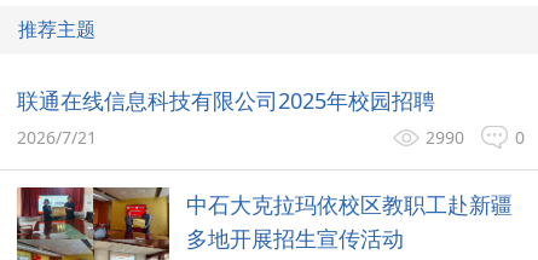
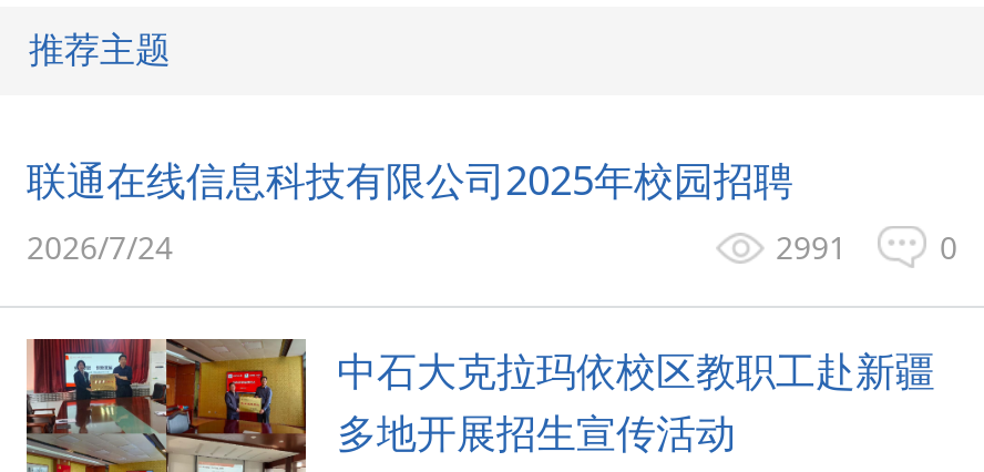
[17,126,97,149] 2026/7/21 -> [27,226,173,268] 2026/7/24
[426,126,464,149] 2990 -> [776,226,847,268] 2991

